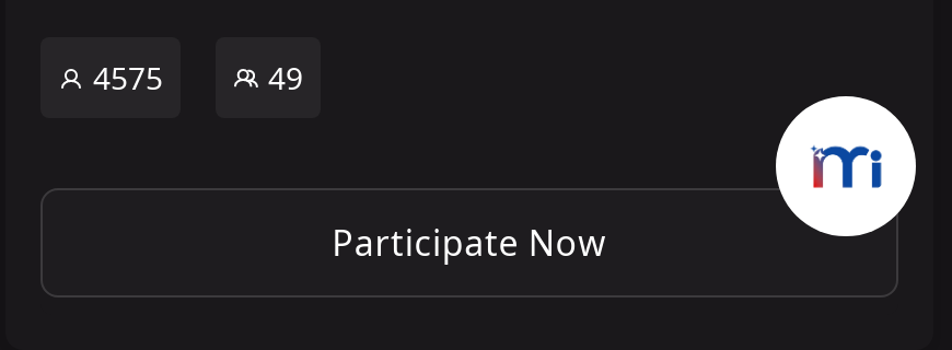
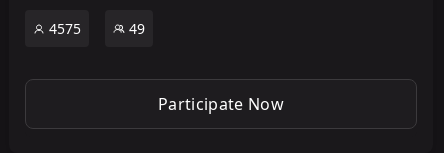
[774,94,918,238] [image] -> none

